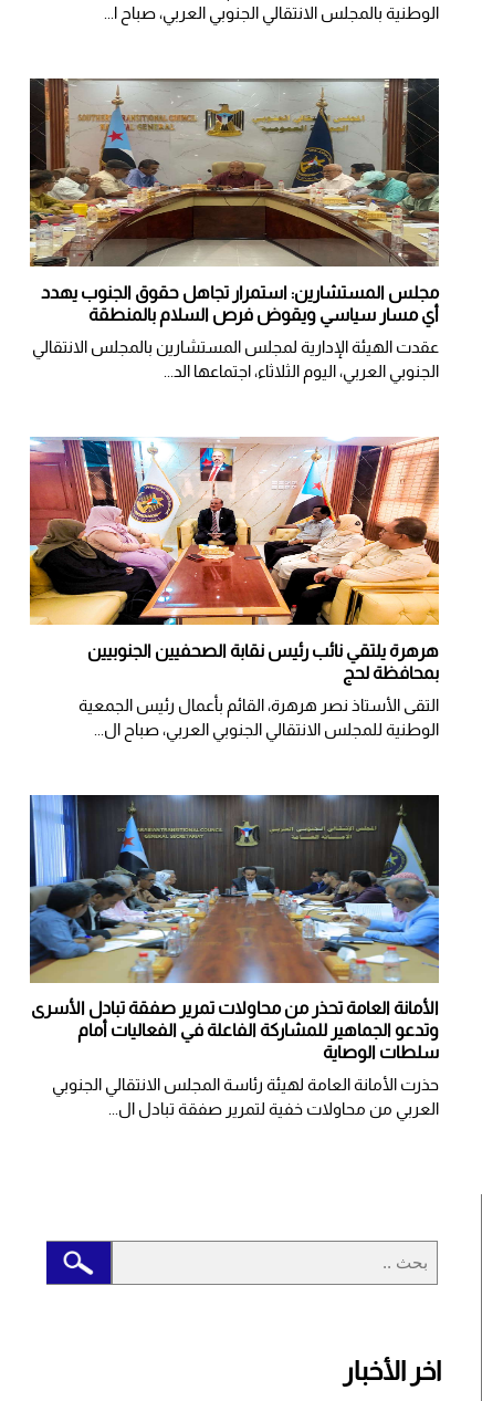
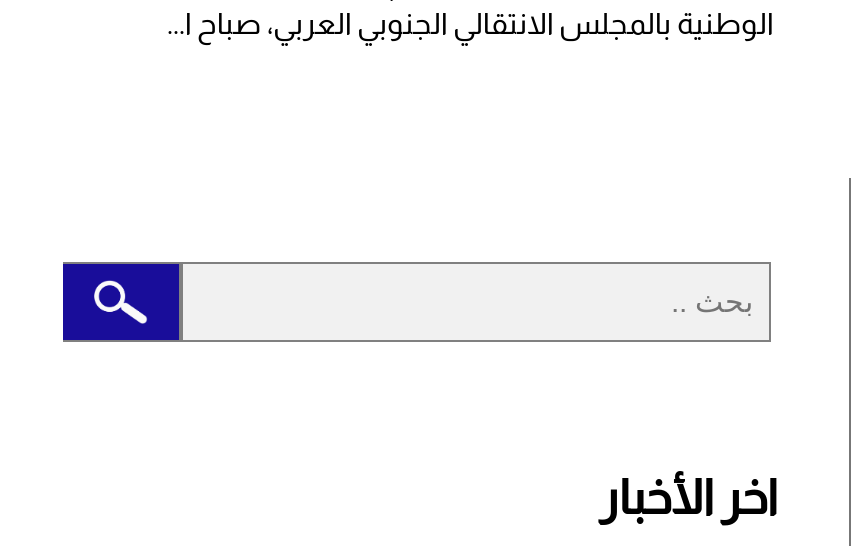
[29,77,440,380] [image] | مجلس المستشارين: استمرار تجاهل حقوق الجنوب يهدد | أي مسار سياسي ويقوض فرص السلام بالمنطقة | عقدت الهيئة الإدارية لمجلس المستشارين بالمجلس الانتقالي | الجنوبي العربي، اليوم الثلاثاء، اجتماعها الد... -> none
[29,436,440,738] [image] | هرهرة يلتقي نائب رئيس نقابة الصحفيين الجنوبيين | بمحافظة لحج | التقى الأستاذ نصر هرهرة، القائم بأعمال رئيس الجمعية | الوطنية للمجلس الانتقالي الجنوبي العربي، صباح ال... -> none
[29,794,440,1118] [image] | الأمانة العامة تحذر من محاولات تمرير صفقة تبادل الأسرى | وتدعو الجماهير للمشاركة الفاعلة في الفعاليات أمام | سلطات الوصاية | حذرت الأمانة العامة لهيئة رئاسة المجلس الانتقالي الجنوبي | العربي من محاولات خفية لتمرير صفقة تبادل ال... -> none

